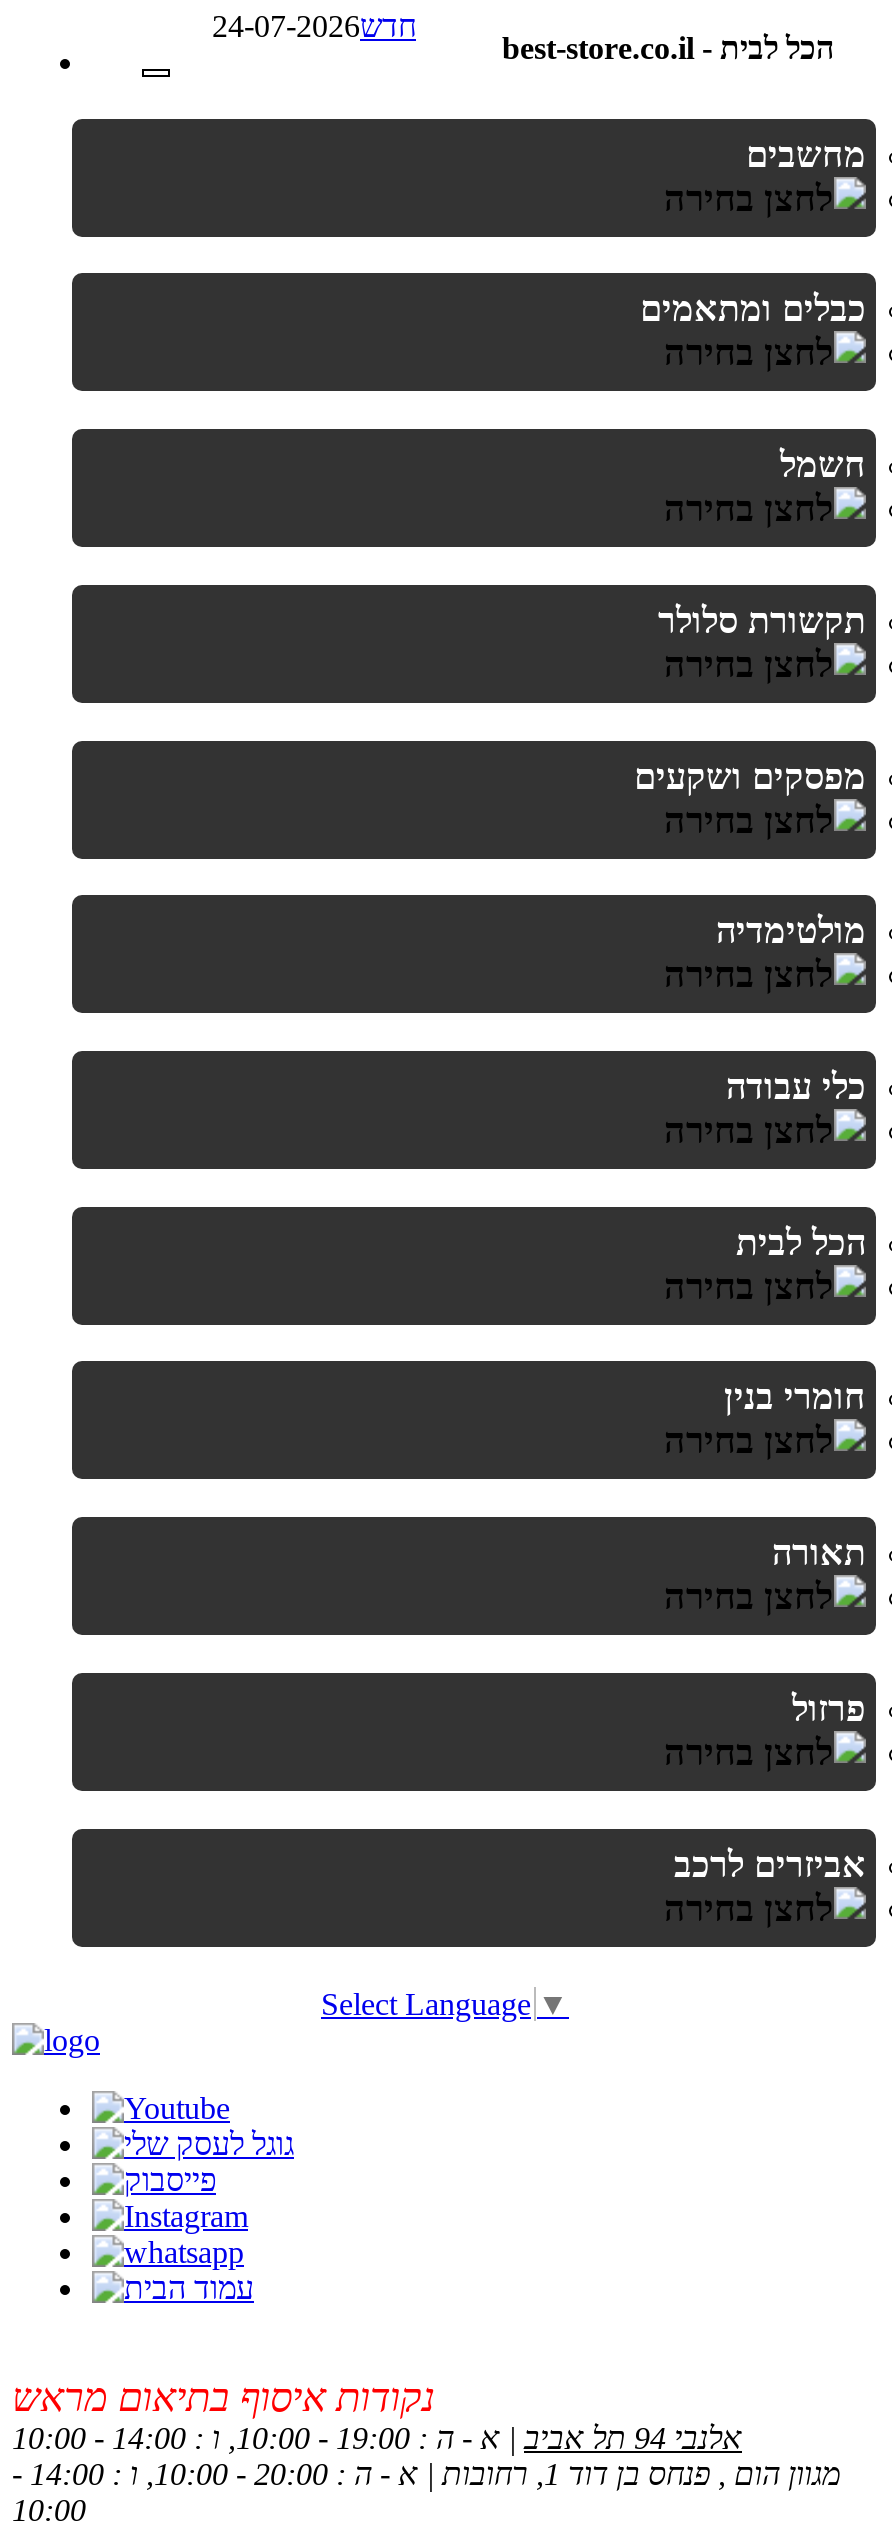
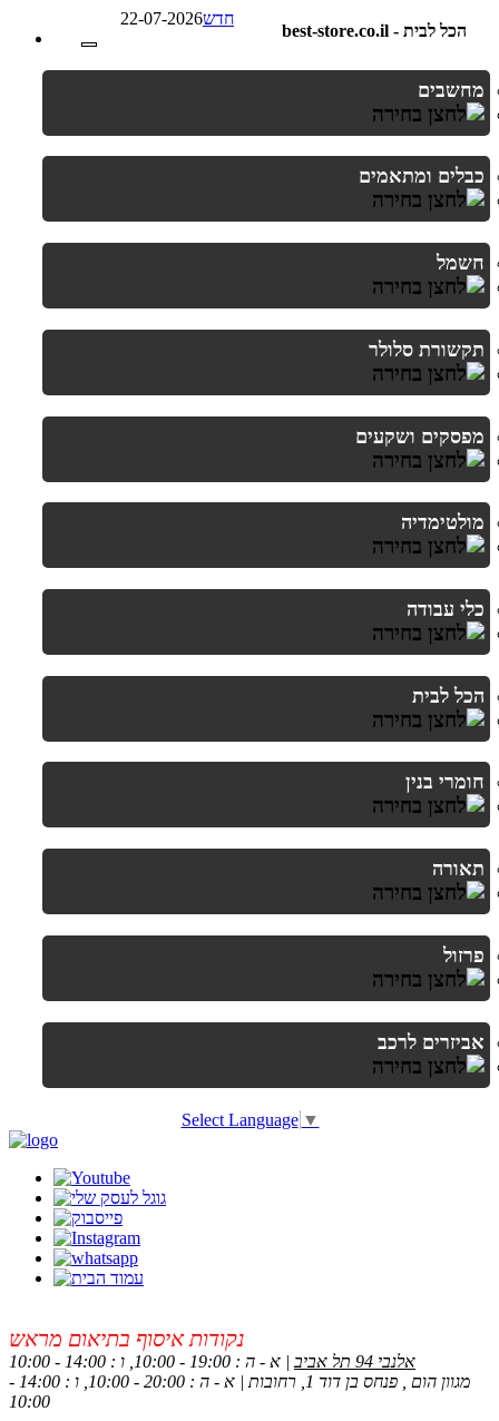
[212,9,416,43] חדש 24-07-2026 -> [120,9,234,28] חדש 22-07-2026

